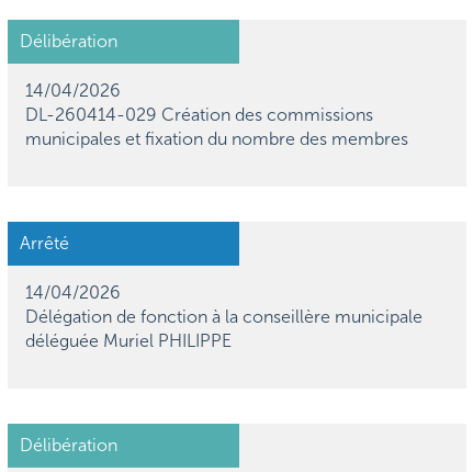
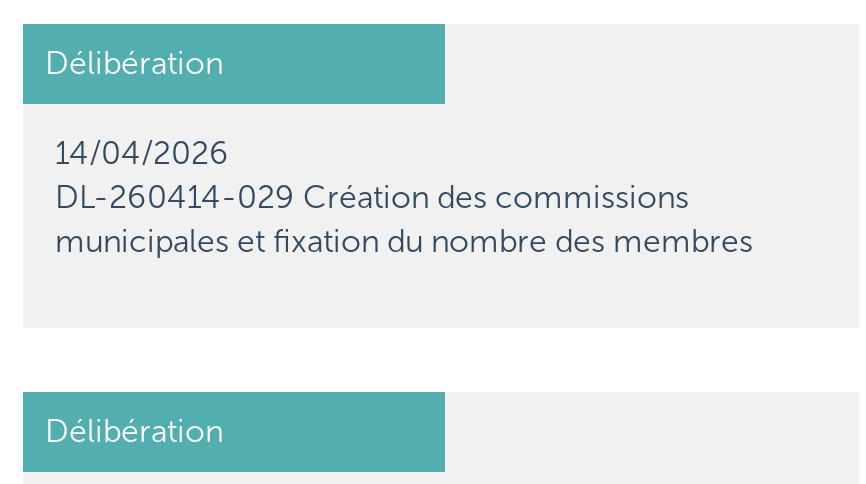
[20,232,423,351] Arrêté | 14/04/2026 | Délégation de fonction à la conseillère municipale | déléguée Muriel PHILIPPE -> none

